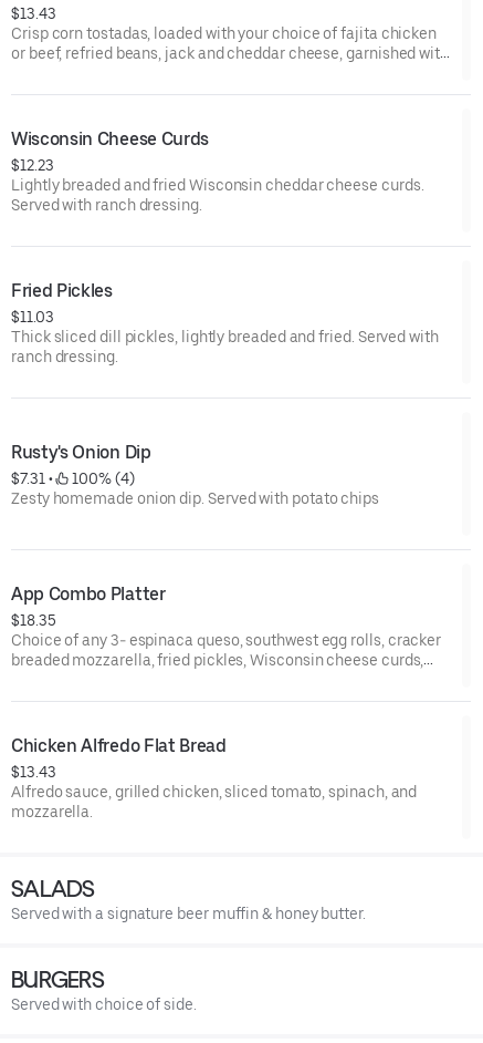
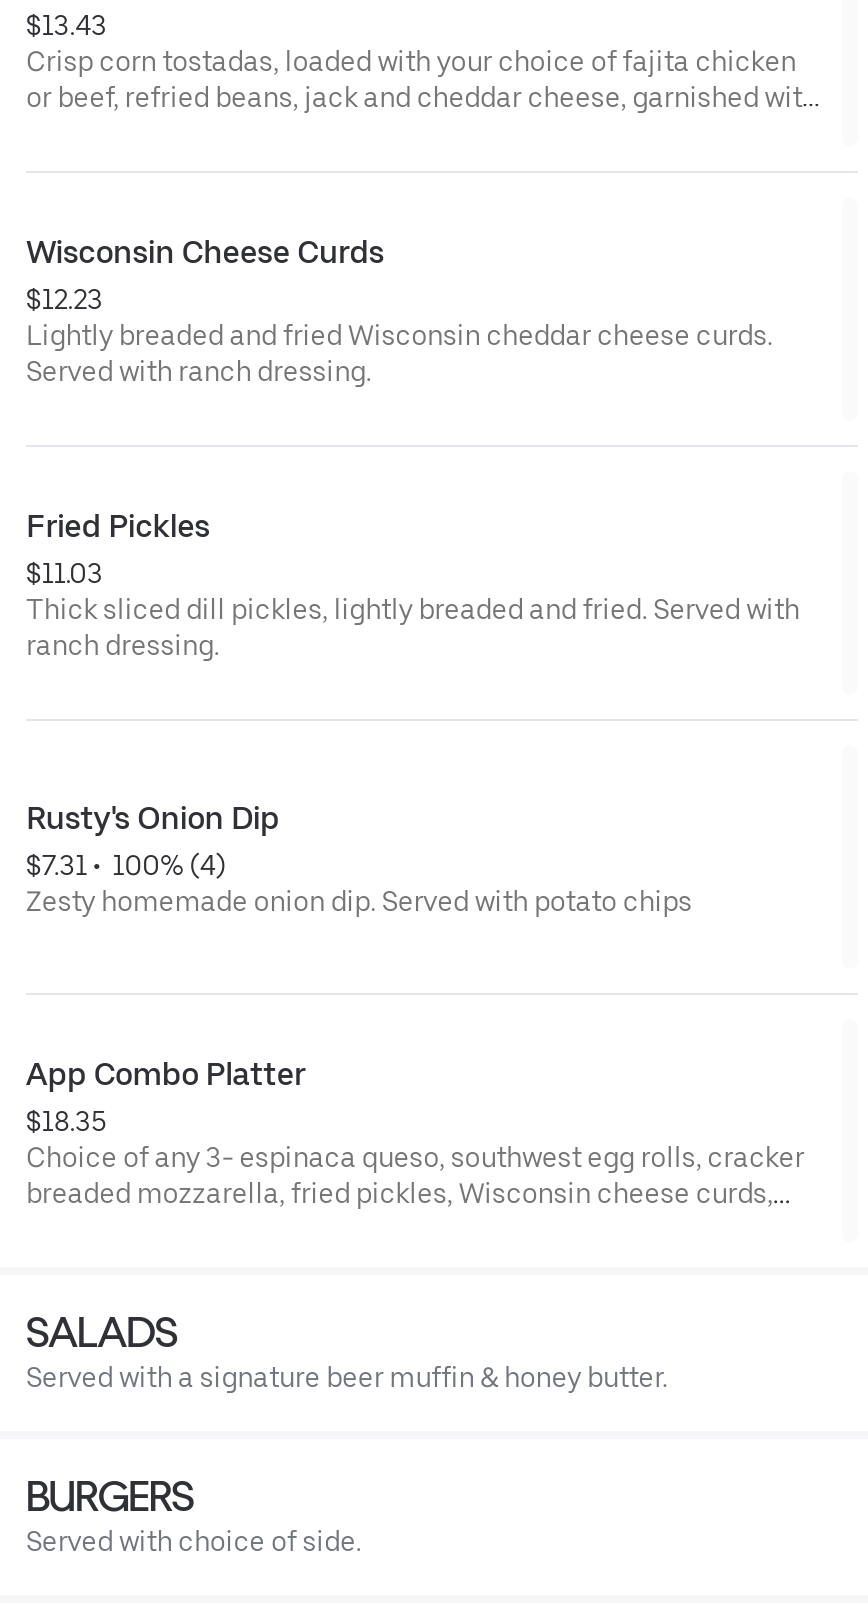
[11,736,417,821] Chicken Alfredo Flat Bread | $13.43 | Alfredo sauce, grilled chicken, sliced tomato, spinach, and | mozzarella. -> none

